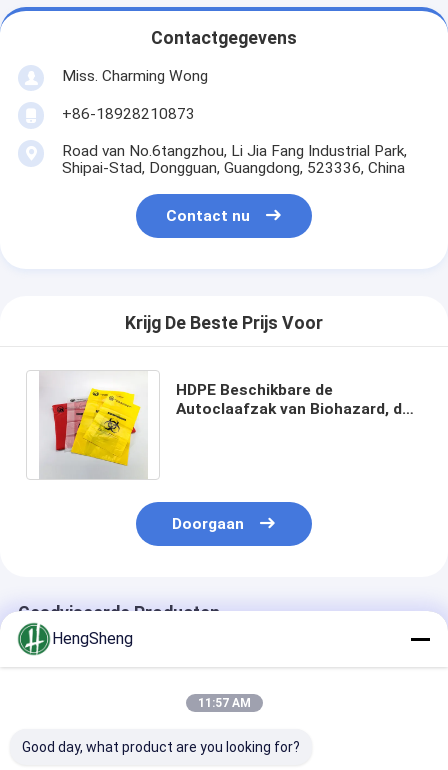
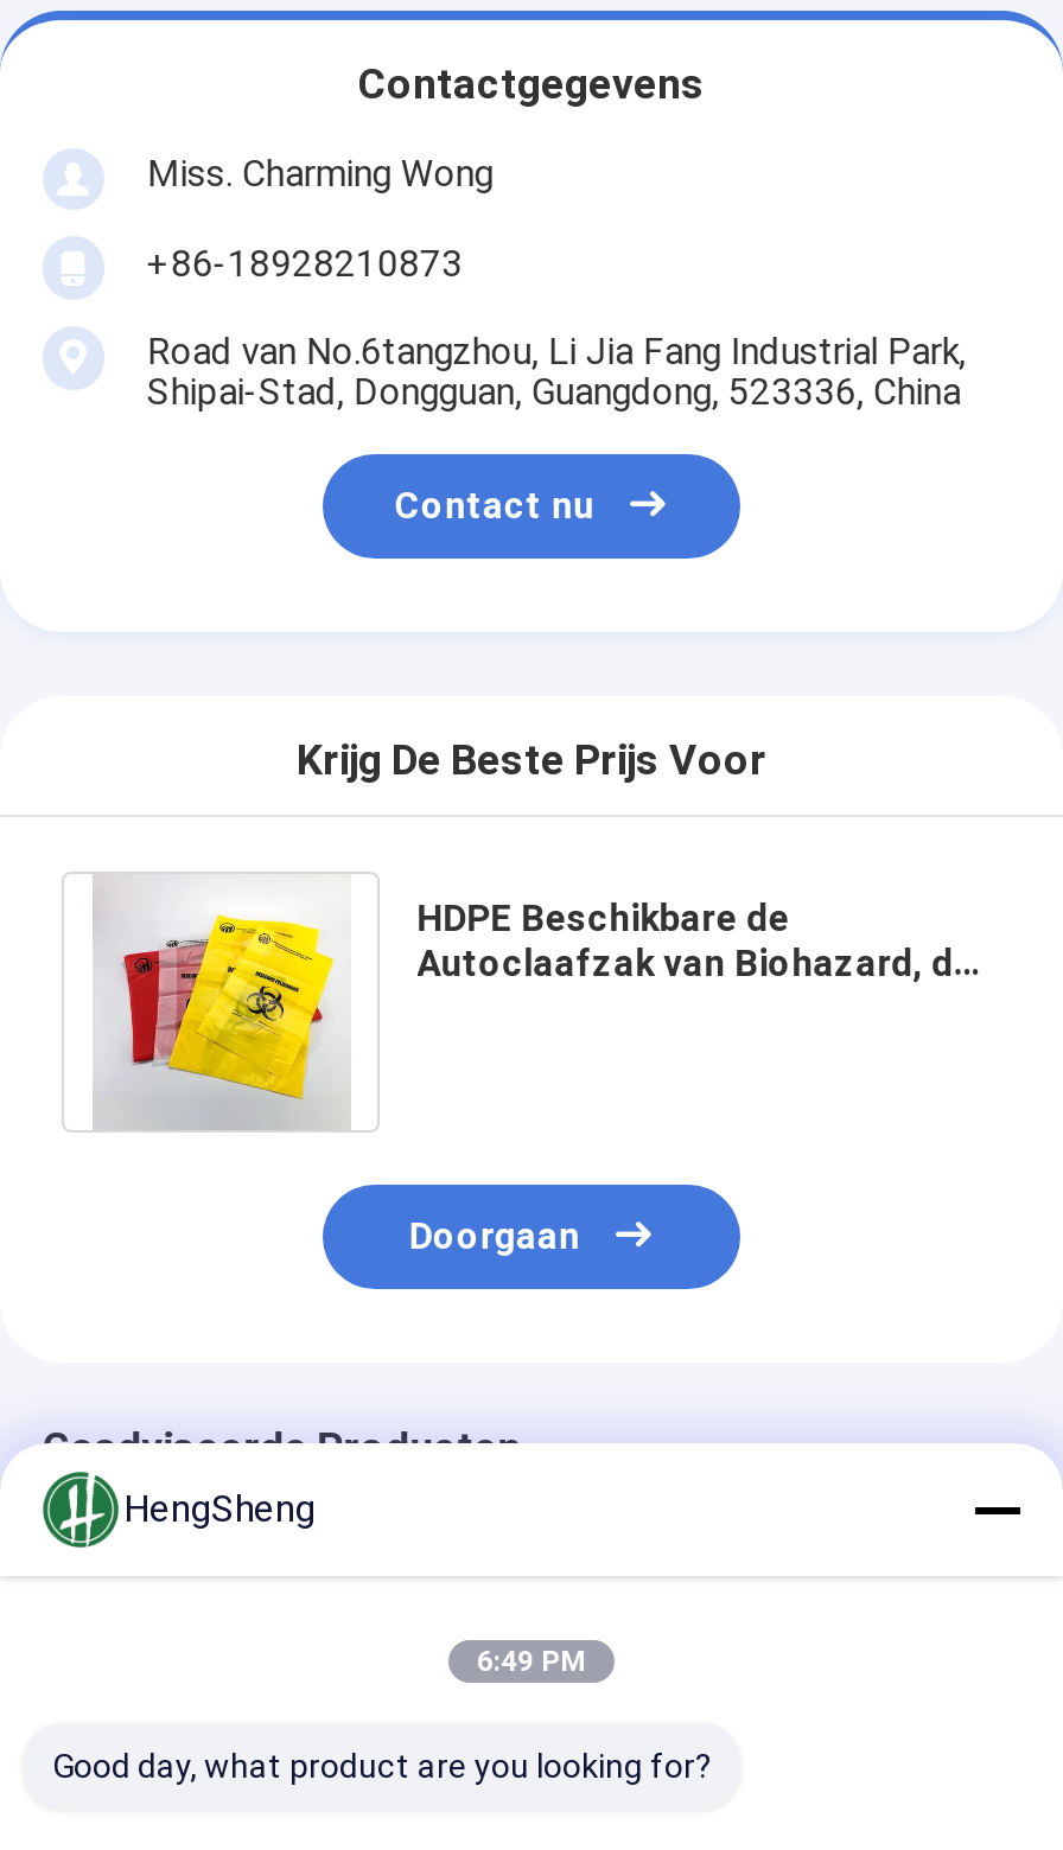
[197,696,250,710] 11:57 AM -> [477,1645,586,1678] 6:49 PM

